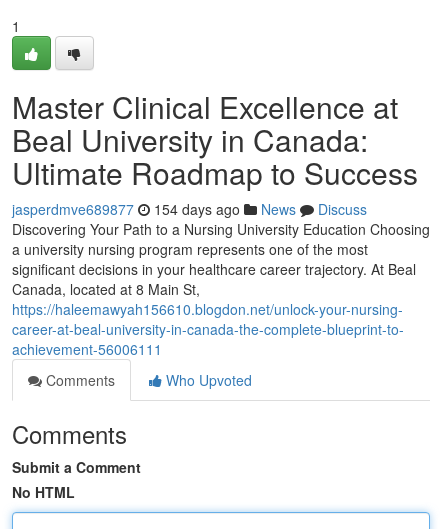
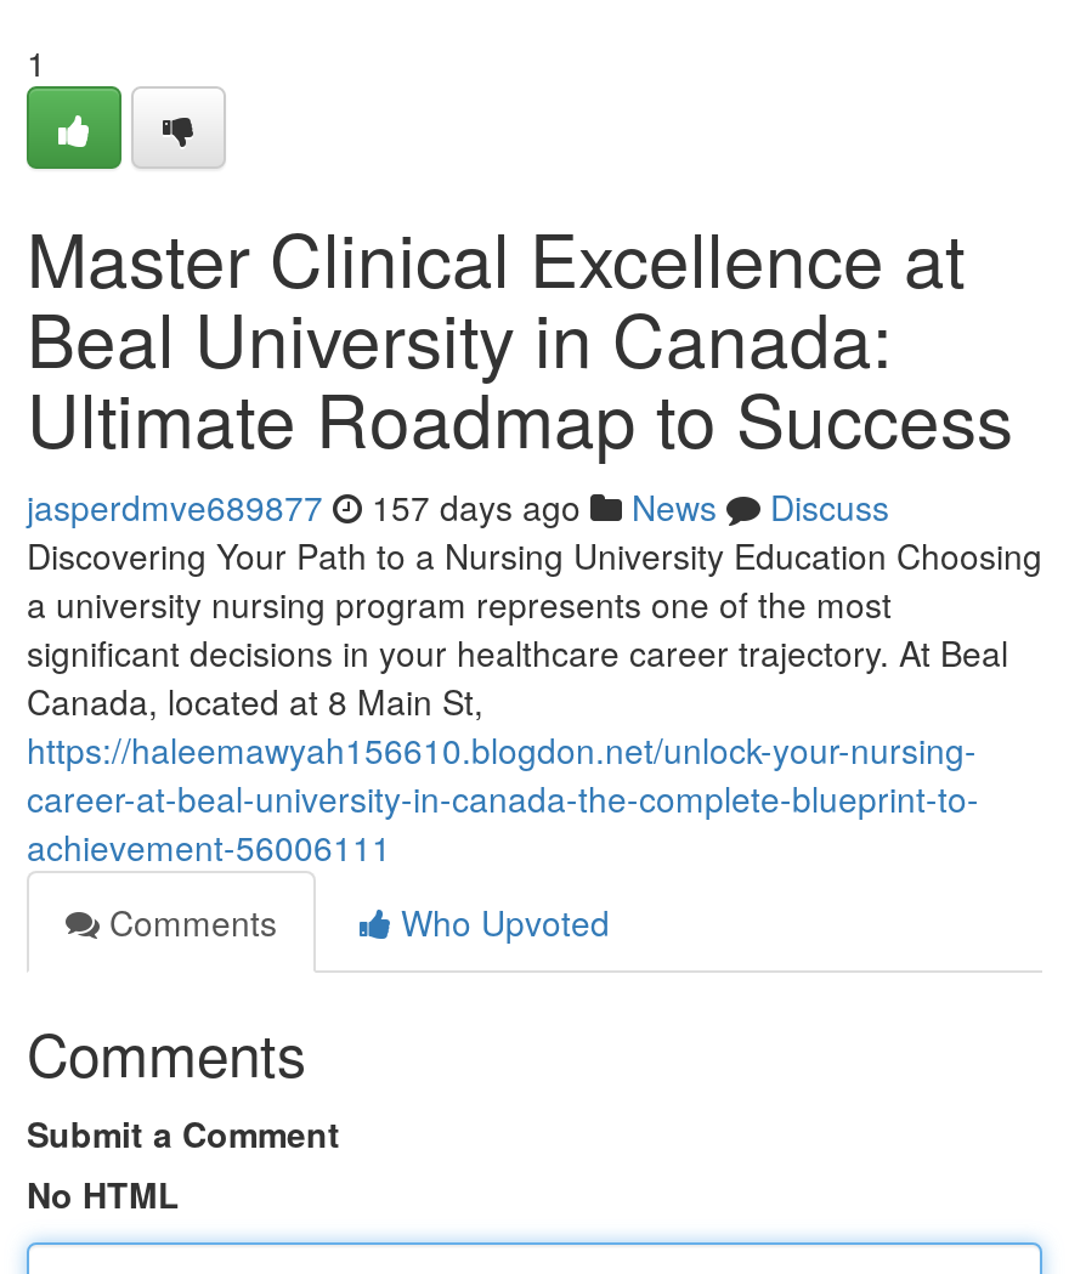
[12,199,367,219] jasperdmve689877 154 days ago News Discuss -> [27,482,889,531] jasperdmve689877 157 days ago News Discuss

